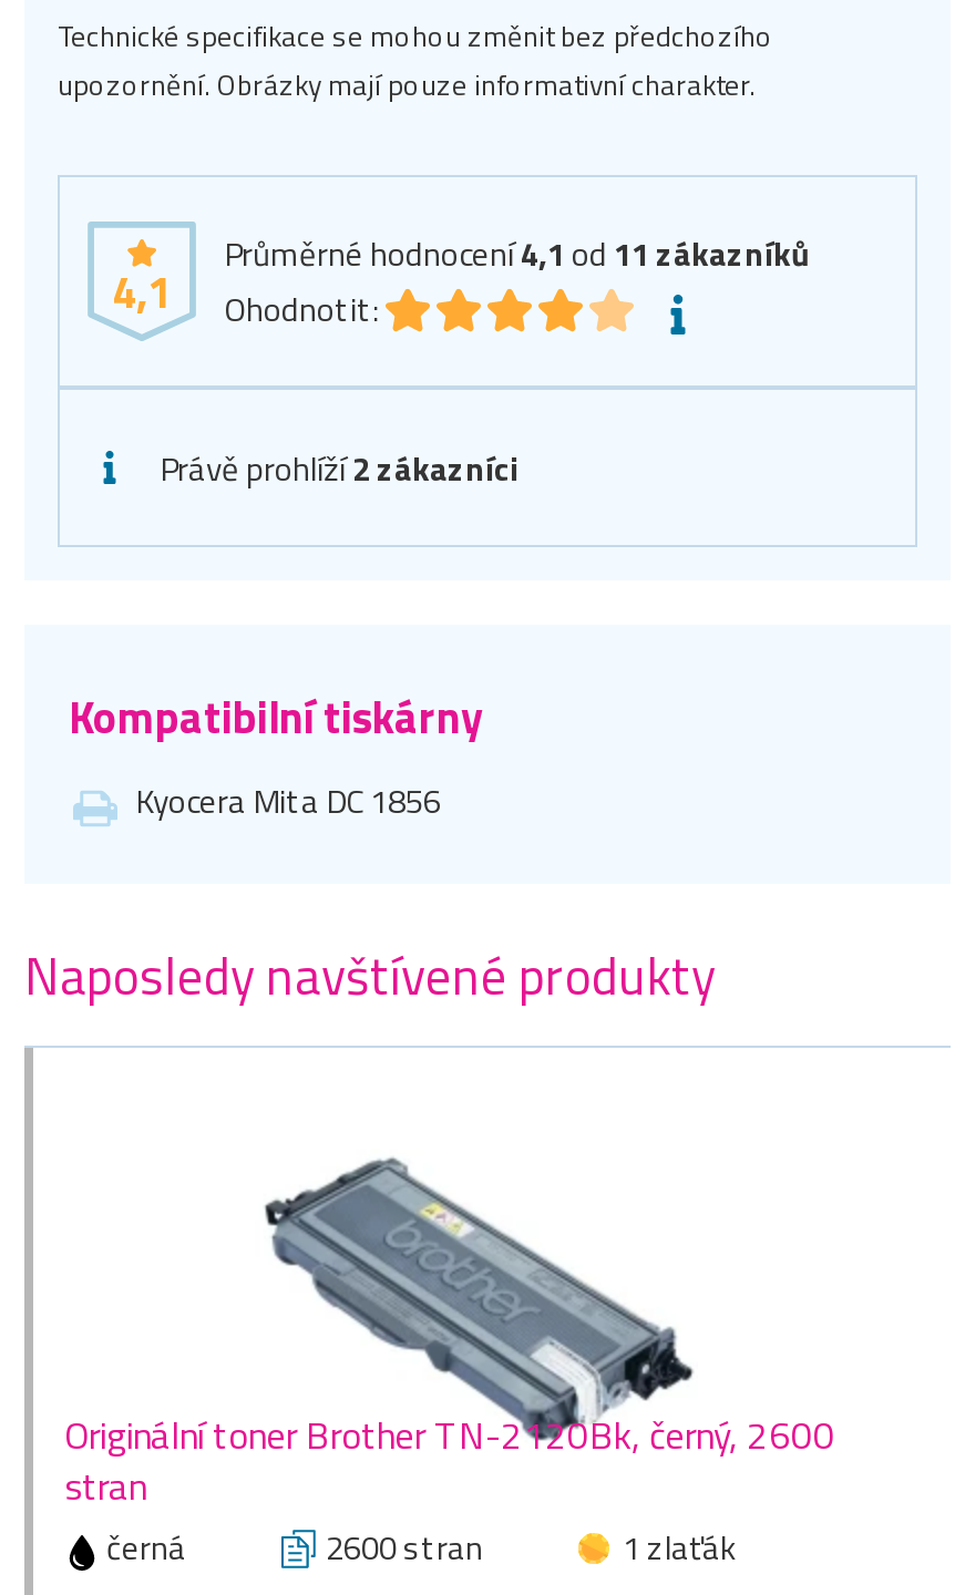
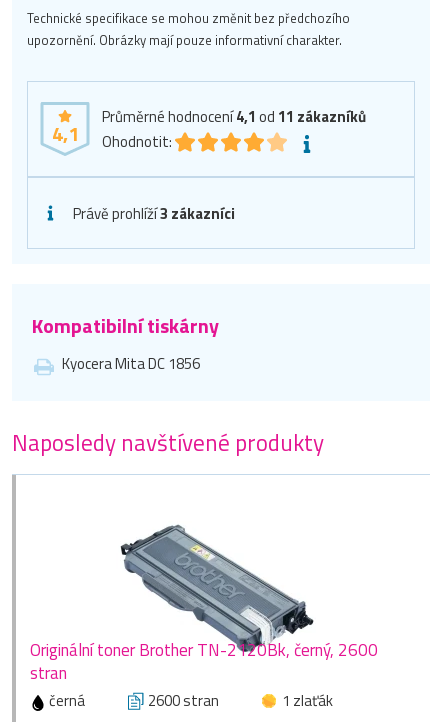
[160,444,518,495] Právě prohlíží2 zákazníci -> [73,202,235,225] Právě prohlíží3 zákazníci

